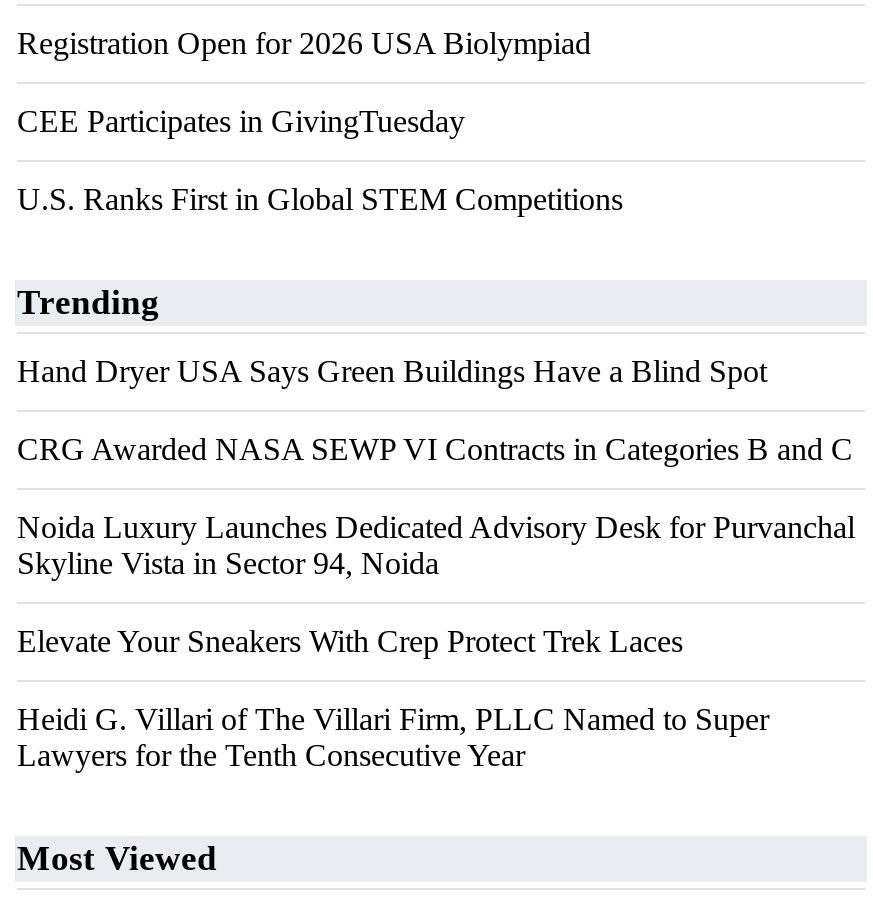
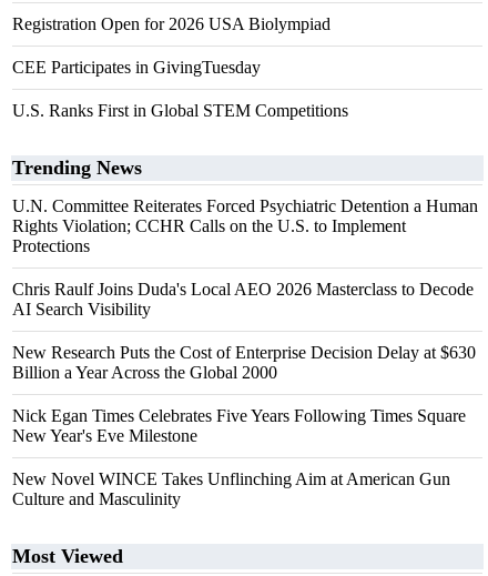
[17,282,159,322] Trending -> [12,156,142,179] Trending News
[17,354,767,388] Hand Dryer USA Says Green Buildings Have a Blind Spot -> [12,196,478,255] U.N. Committee Reiterates Forced Psychiatric Detention a Human | Rights Violation; CCHR Calls on the U.S. to Implement | Protections
[17,432,853,466] CRG Awarded NASA SEWP VI Contracts in Categories B and C -> [12,280,474,319] Chris Raulf Joins Duda's Local AEO 2026 Masterclass to Decode | AI Search Visibility
[17,510,855,580] Noida Luxury Launches Dedicated Advisory Desk for Purvanchal | Skyline Vista in Sector 94, Noida -> [12,343,476,382] New Research Puts the Cost of Enterprise Decision Delay at $630 | Billion a Year Across the Global 2000
[17,624,683,658] Elevate Your Sneakers With Crep Protect Trek Laces -> [12,406,466,445] Nick Egan Times Celebrates Five Years Following Times Square | New Year's Eve Milestone
[17,702,769,772] Heidi G. Villari of The Villari Firm, PLLC Named to Super | Lawyers for the Tenth Consecutive Year -> [12,469,450,508] New Novel WINCE Takes Unflinching Aim at American Gun | Culture and Masculinity

